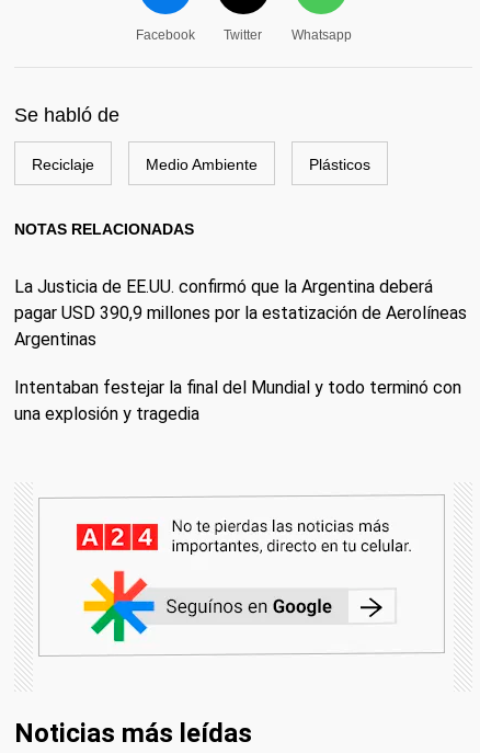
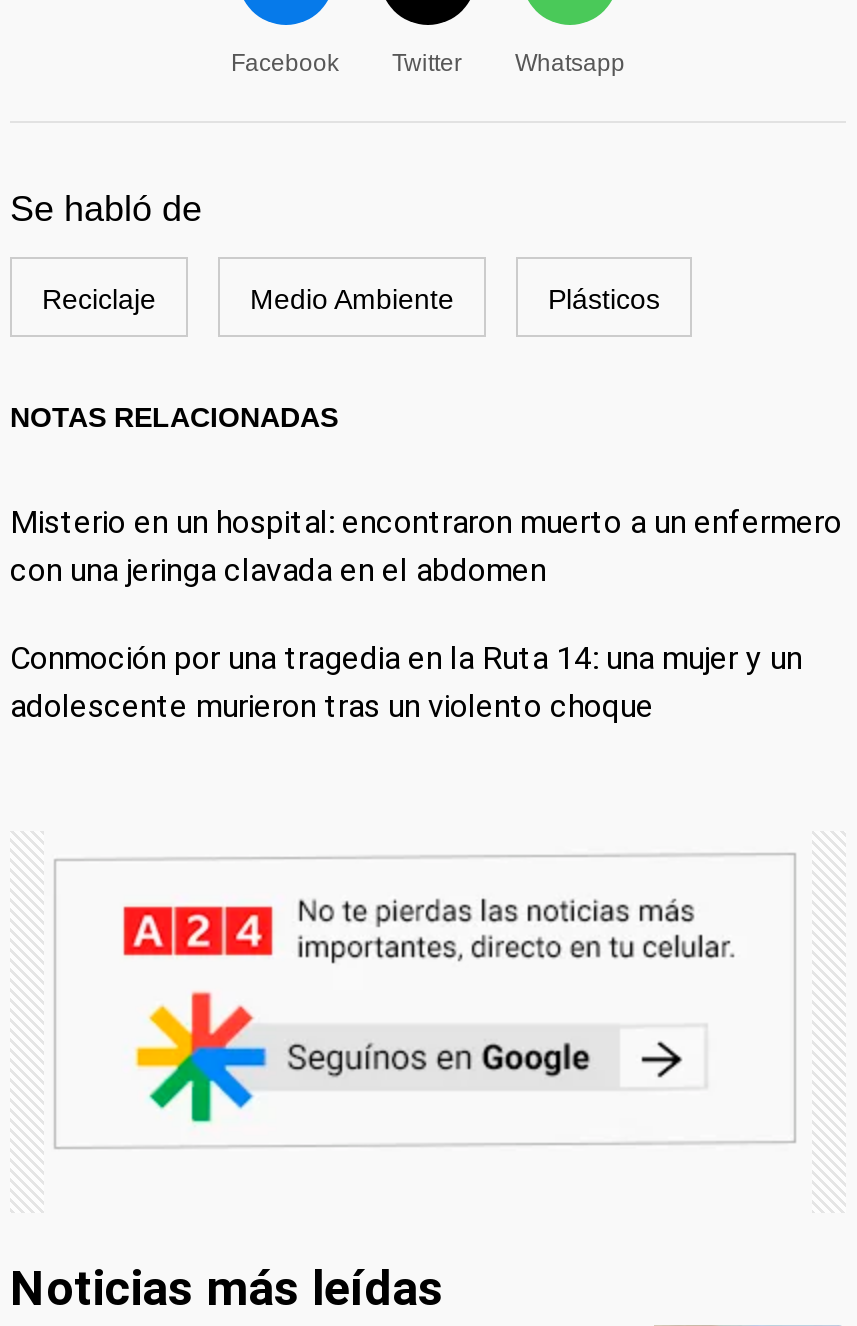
[14,276,467,350] La Justicia de EE.UU. confirmó que la Argentina deberá | pagar USD 390,9 millones por la estatización de Aerolíneas | Argentinas -> [10,504,842,590] Misterio en un hospital: encontraron muerto a un enfermero | con una jeringa clavada en el abdomen
[14,377,461,424] Intentaban festejar la final del Mundial y todo terminó con | una explosión y tragedia -> [10,640,802,726] Conmoción por una tragedia en la Ruta 14: una mujer y un | adolescente murieron tras un violento choque

